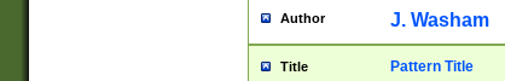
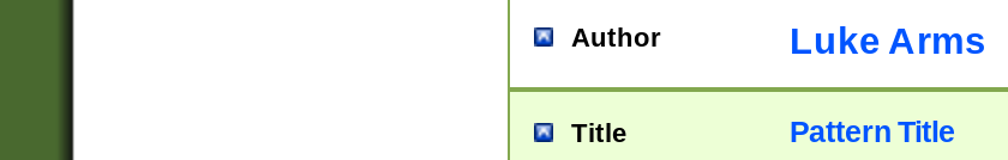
[390,10,489,30] J. Washam -> [790,21,986,61] Luke Arms

